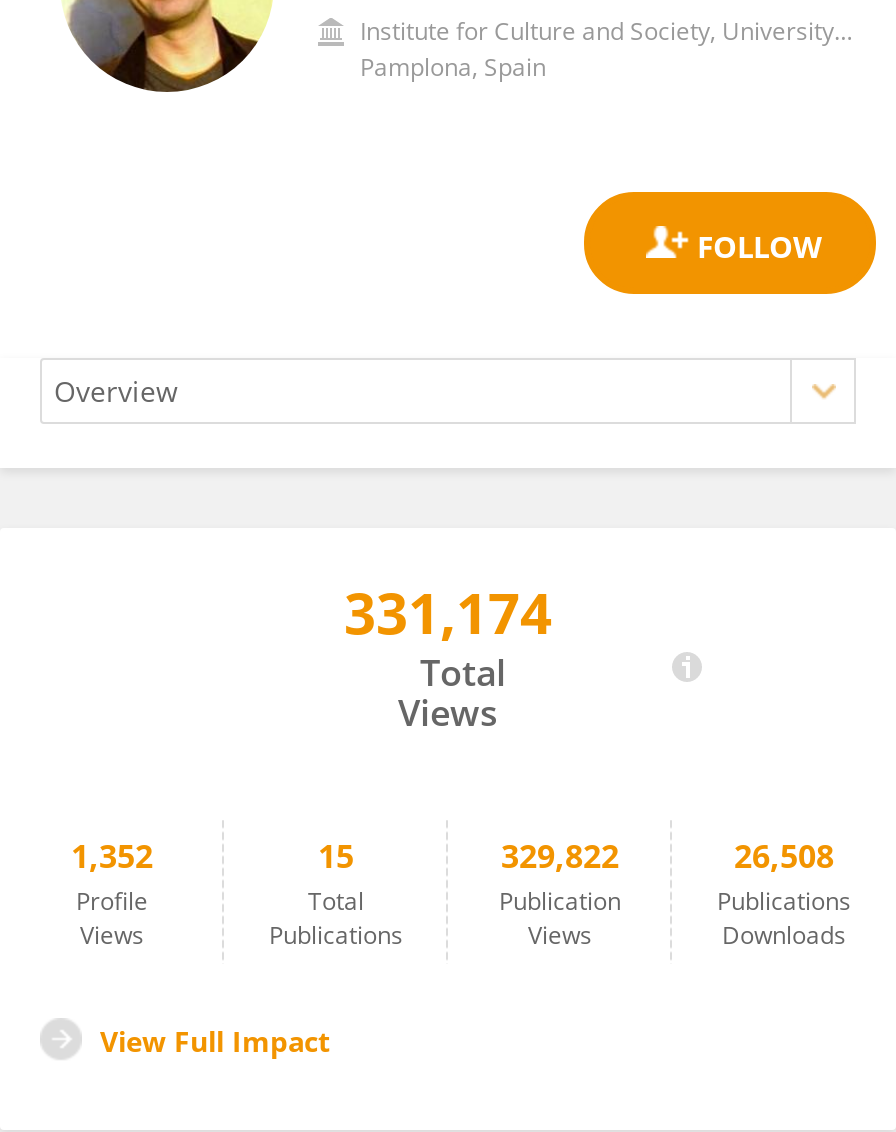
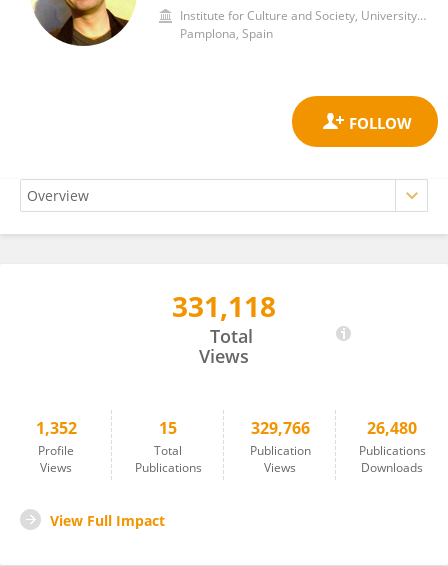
[344,574,552,650] 331,174 -> [172,287,276,325] 331,118
[501,834,619,878] 329,822 -> [250,417,309,439] 329,766
[734,834,834,878] 26,508 -> [367,417,417,439] 26,480

